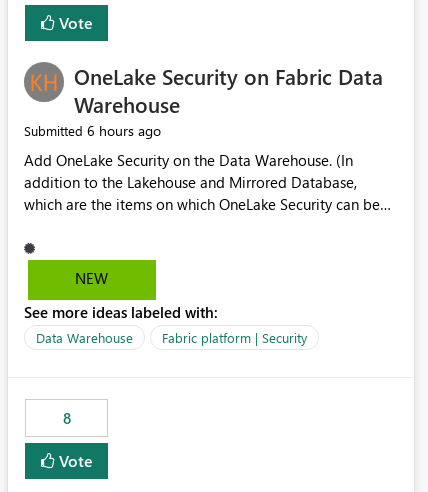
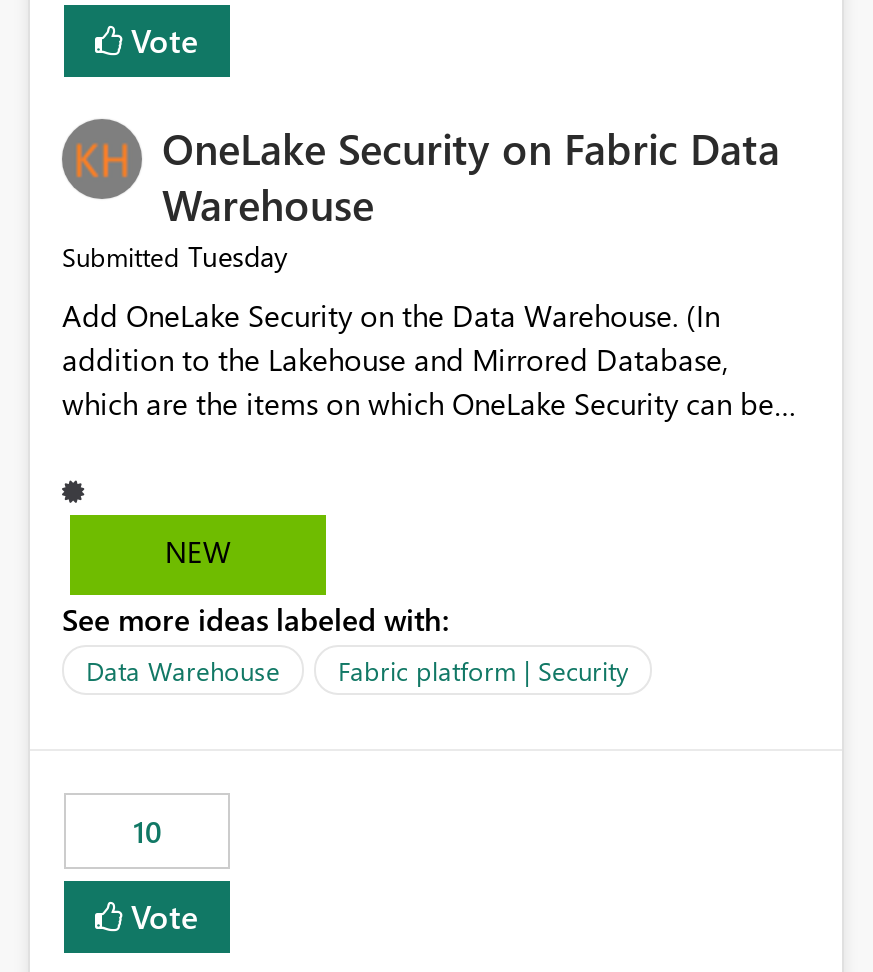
[24,121,161,140] Submitted 6 hours ago -> [62,238,288,276] Submitted Tuesday
[62,408,70,428] 8 -> [133,812,161,852] 10

